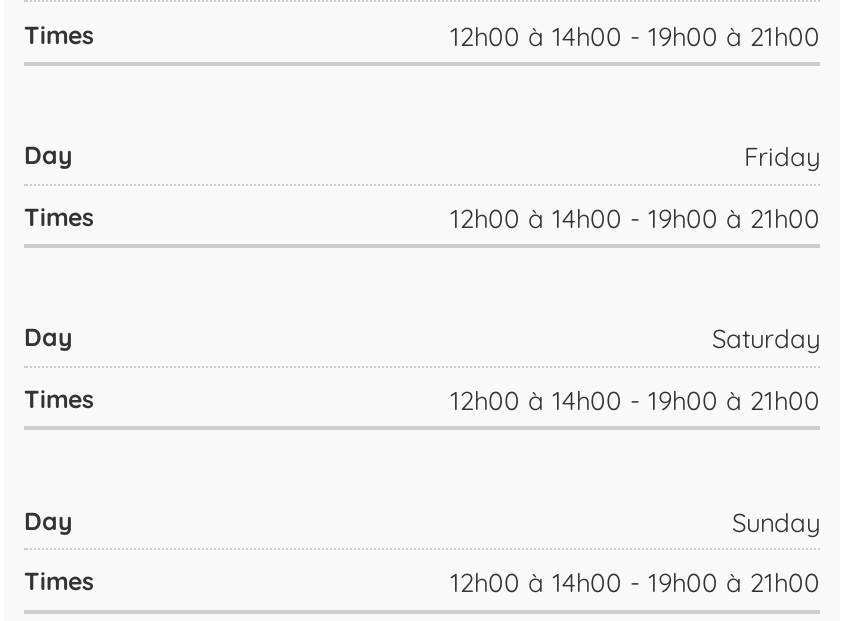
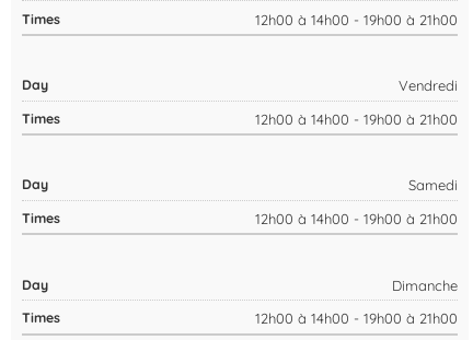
[744,141,820,173] Friday -> [399,77,458,94] Vendredi
[712,323,820,355] Saturday -> [408,176,458,194] Samedi
[732,505,820,537] Sunday -> [392,276,458,294] Dimanche

